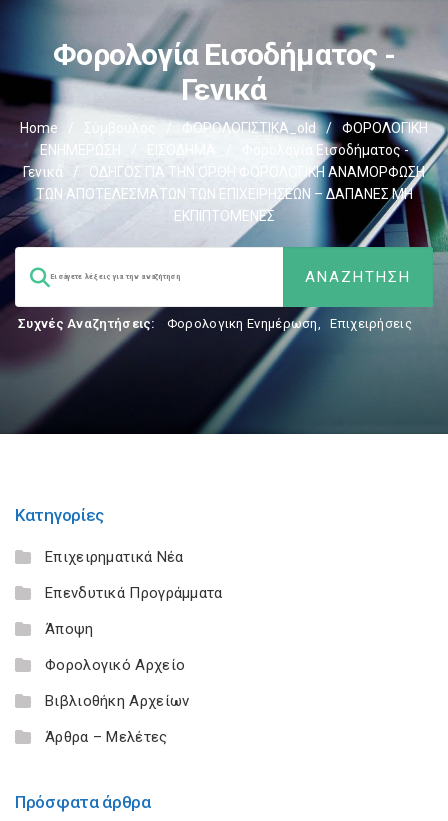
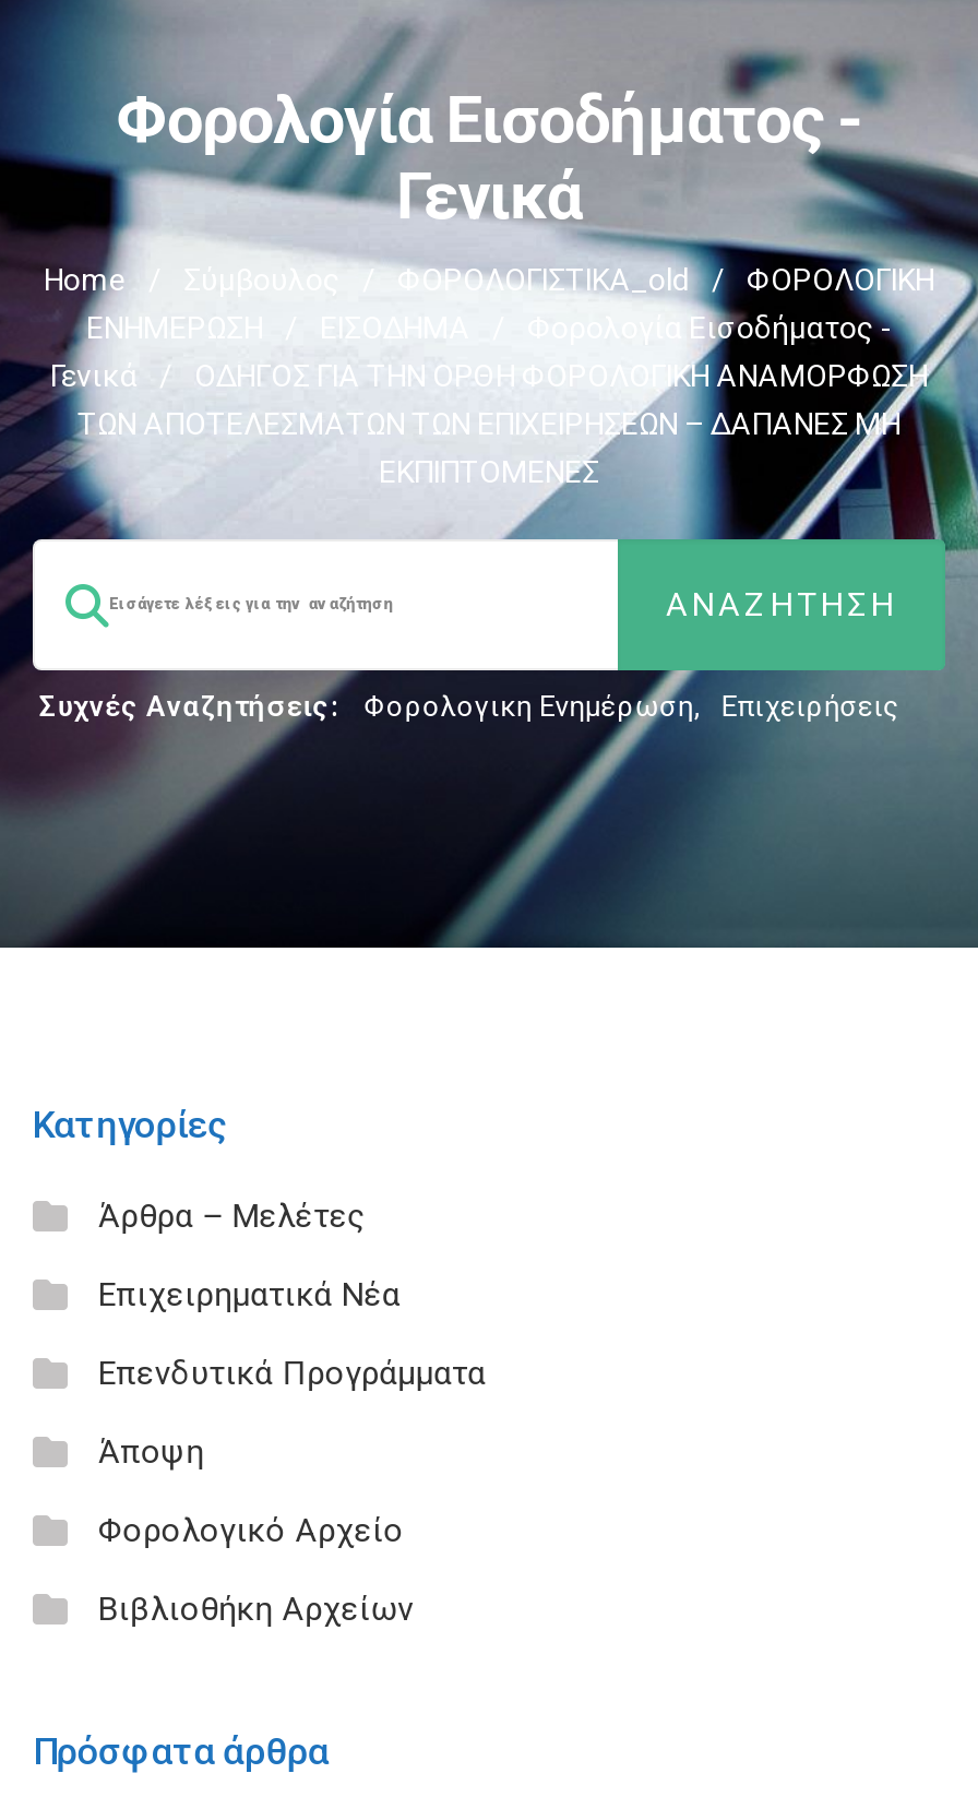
moved [45,548,223,710] -> [98,1275,486,1629]: Επιχειρηματικά Νέα | Επενδυτικά Προγράμματα | Άποψη | Φορολογικό Αρχείο | Βιβλιοθήκη Αρχείων
moved [45,728,167,746] -> [98,1197,366,1236]: Άρθρα – Μελέτες

